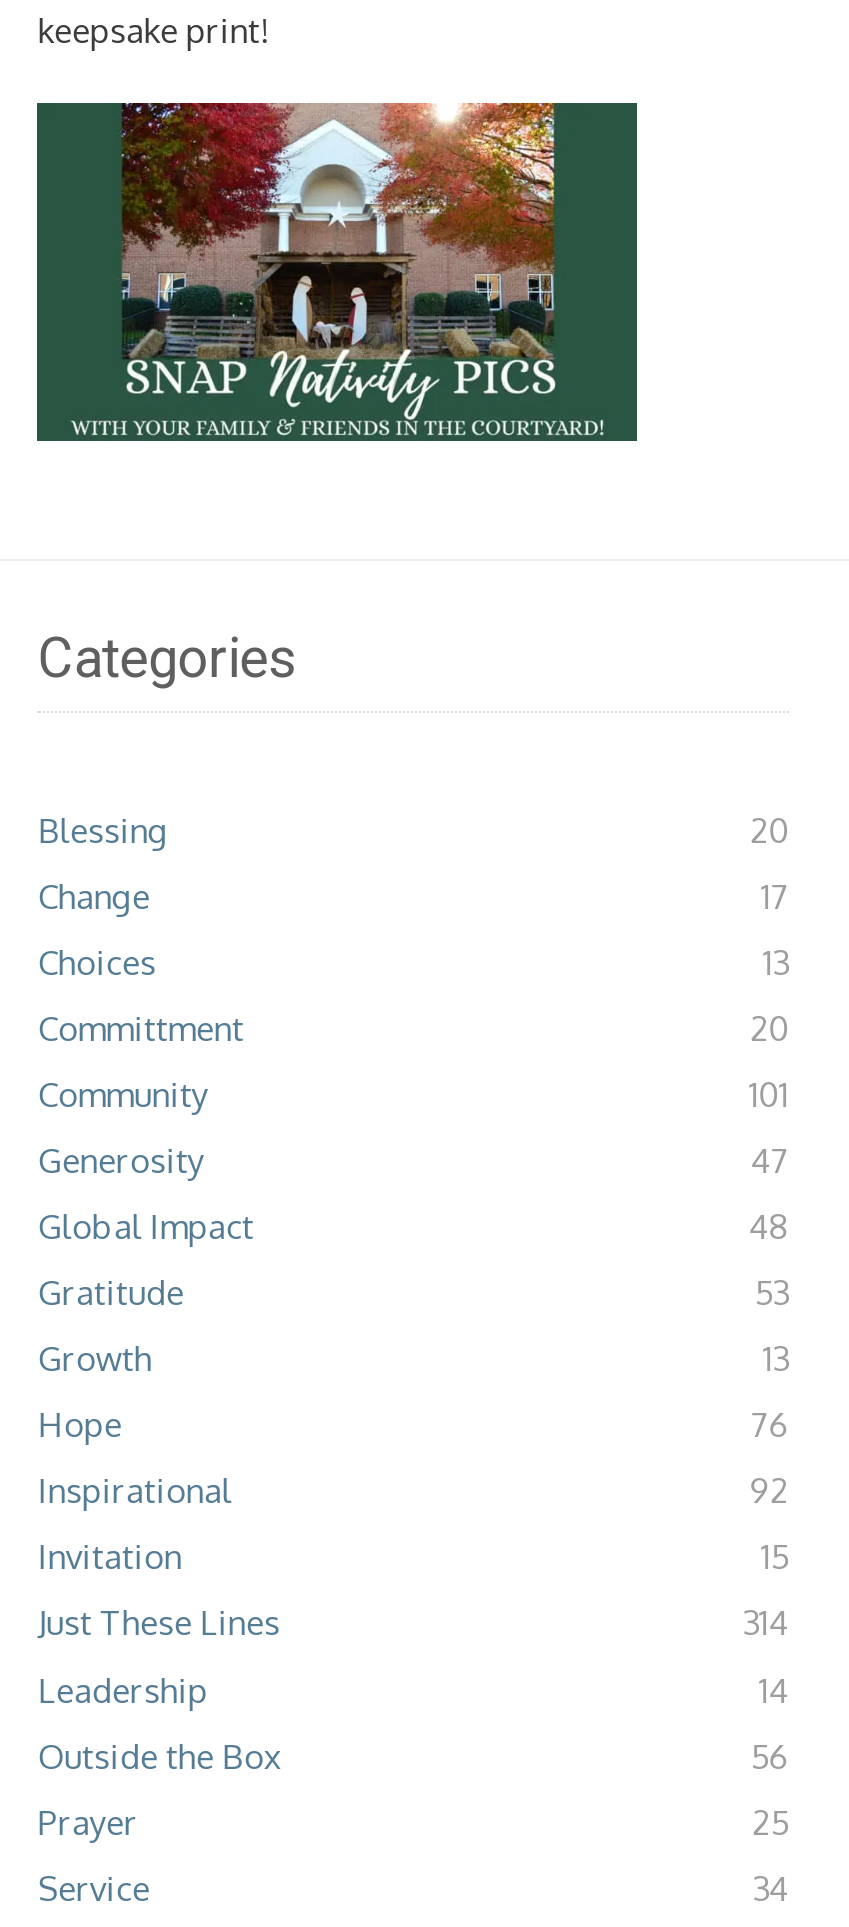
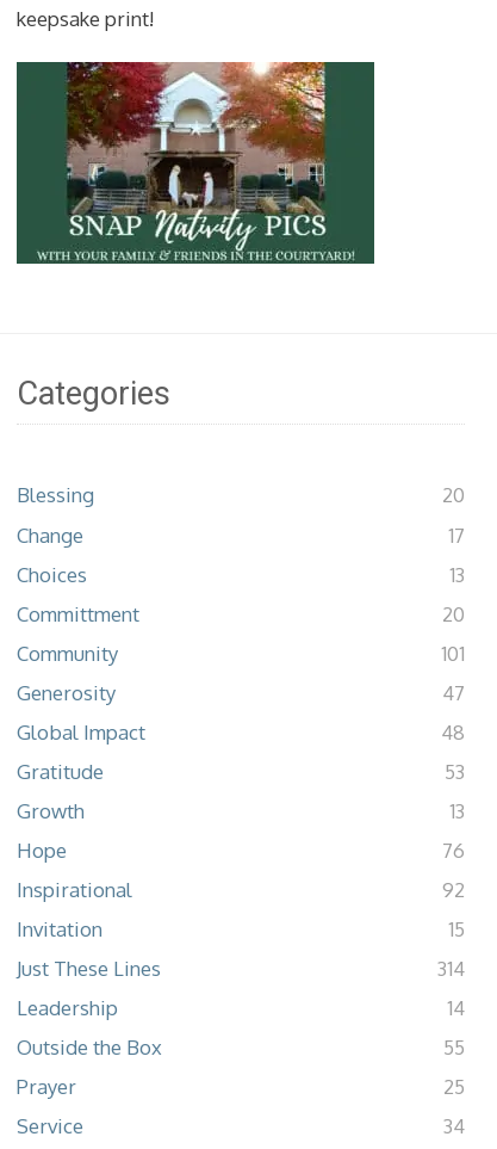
[750,1734,788,1776] 56 -> [443,1035,464,1060] 55

